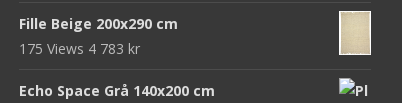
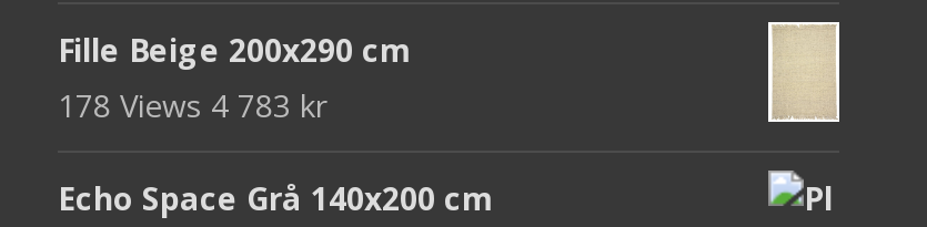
[19,39,140,58] 175 Views 4 783 kr -> [58,84,326,126] 178 Views 4 783 kr

